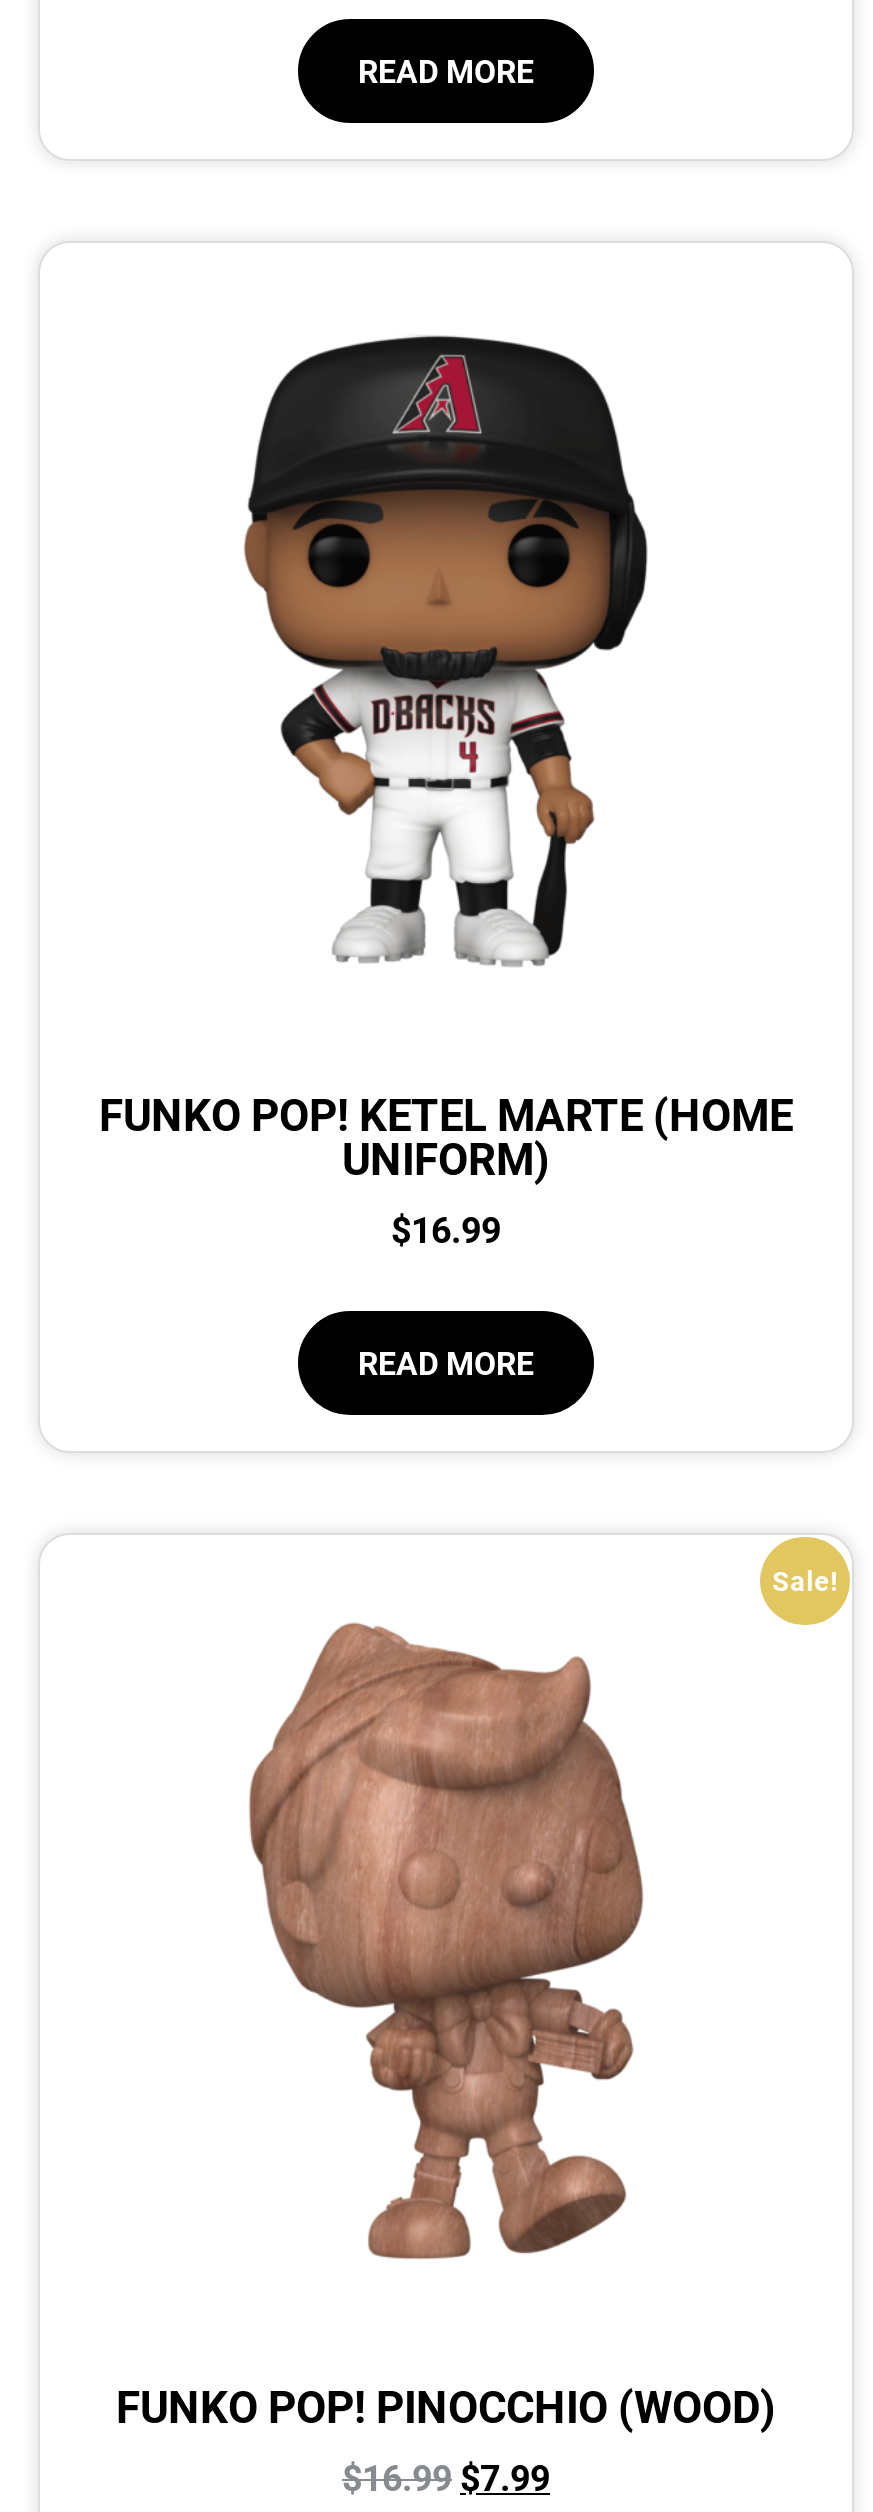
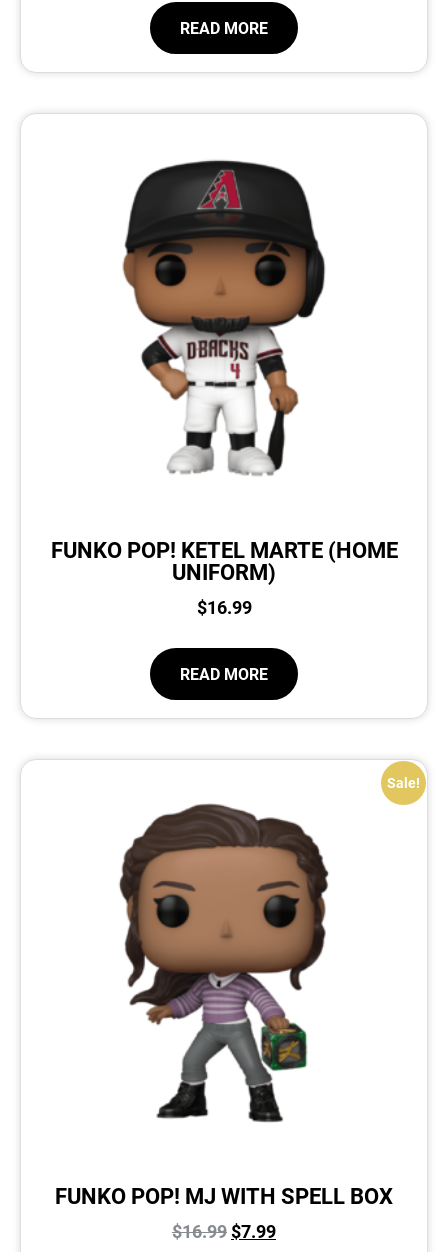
[238,1621,654,2261] [image] -> [119,803,329,1123] [image]
[116,2377,776,2435] FUNKO POP! PINOCCHIO (WOOD) -> [55,1181,393,1210] FUNKO POP! MJ WITH SPELL BOX

